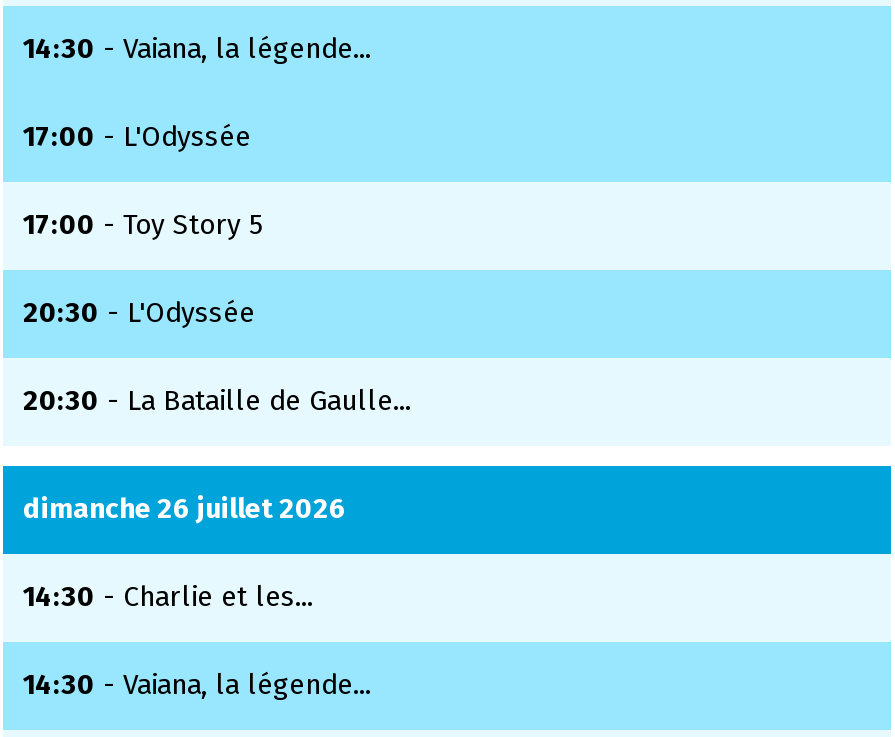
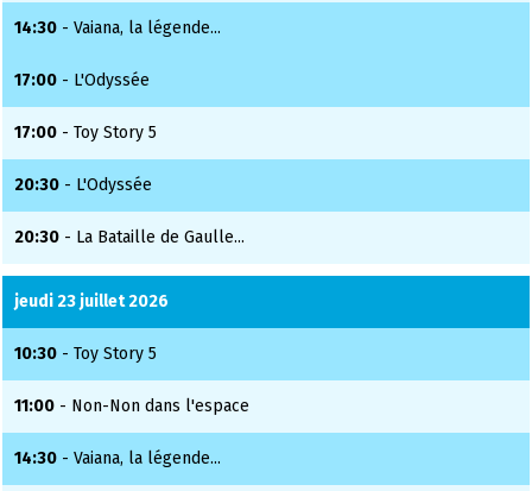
[23,492,347,614] dimanche 26 juillet 2026 | 14:30 - Charlie et les... -> [14,291,249,416] jeudi 23 juillet 2026 | 10:30 - Toy Story 5 | 11:00 - Non-Non dans l'espace

